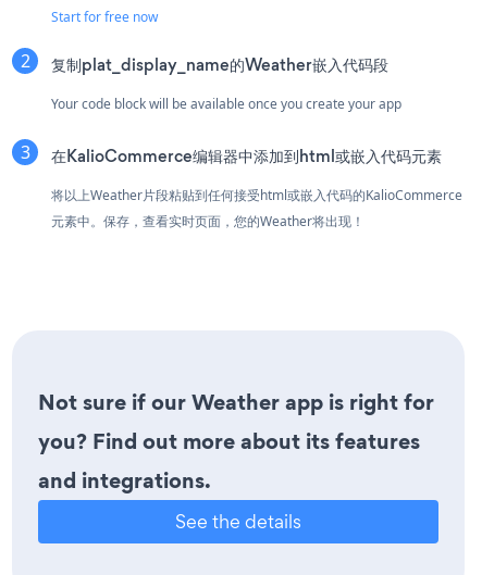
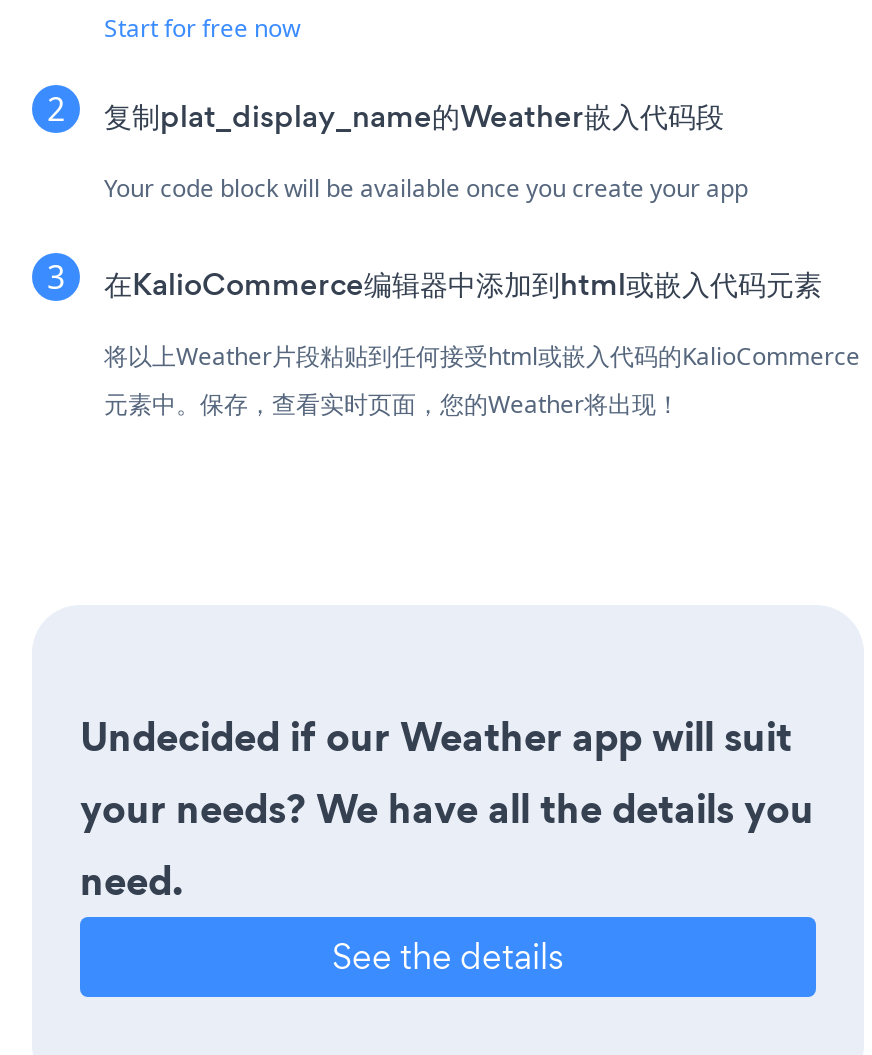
[38,387,434,495] Not sure if our Weather app is right for | you? Find out more about its features | and integrations. -> [80,708,814,908] Undecided if our Weather app will suit | your needs? We have all the details you | need.

